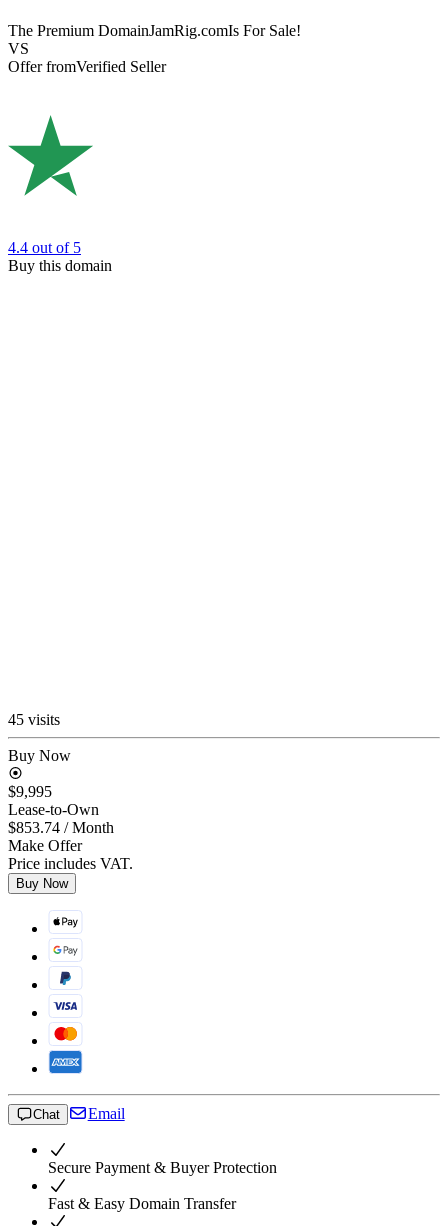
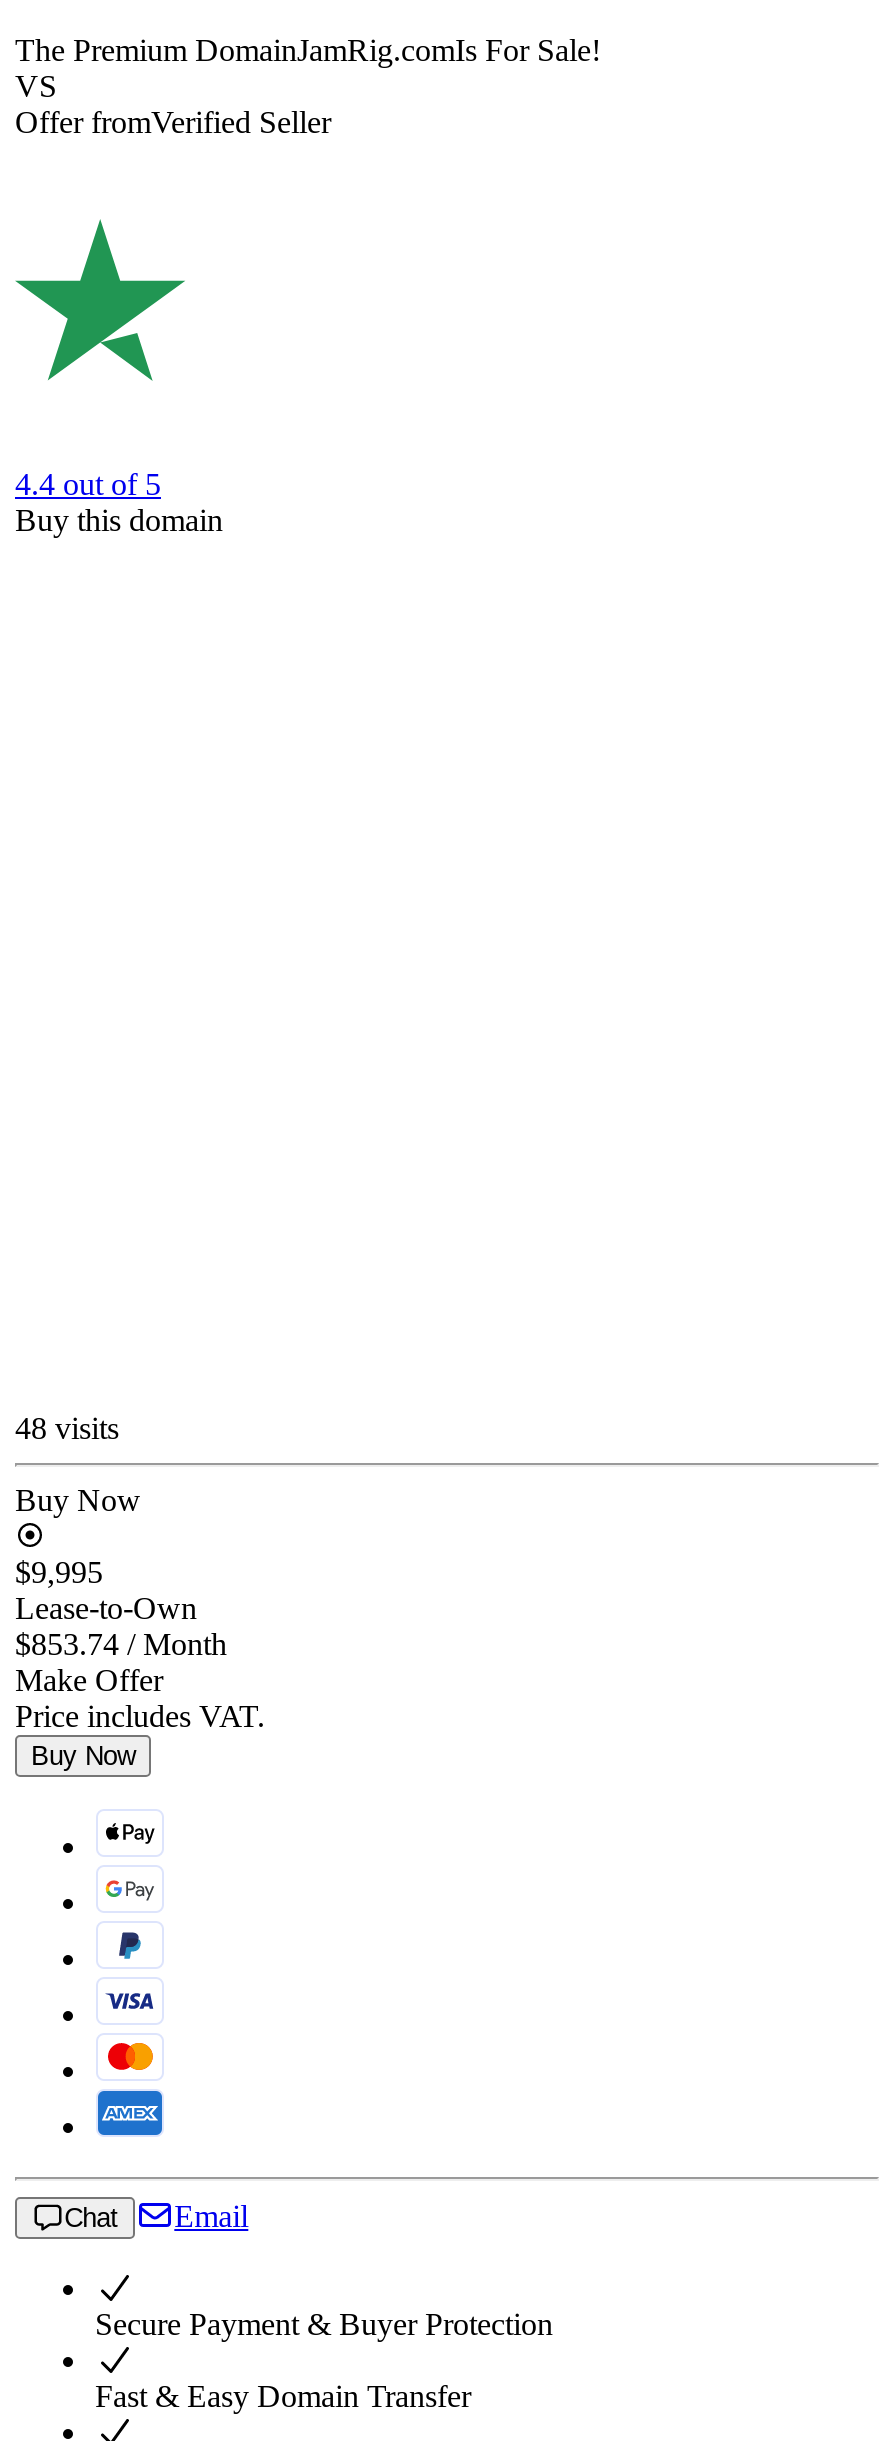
[8,711,60,728] 45 visits -> [15,1410,119,1444] 48 visits

